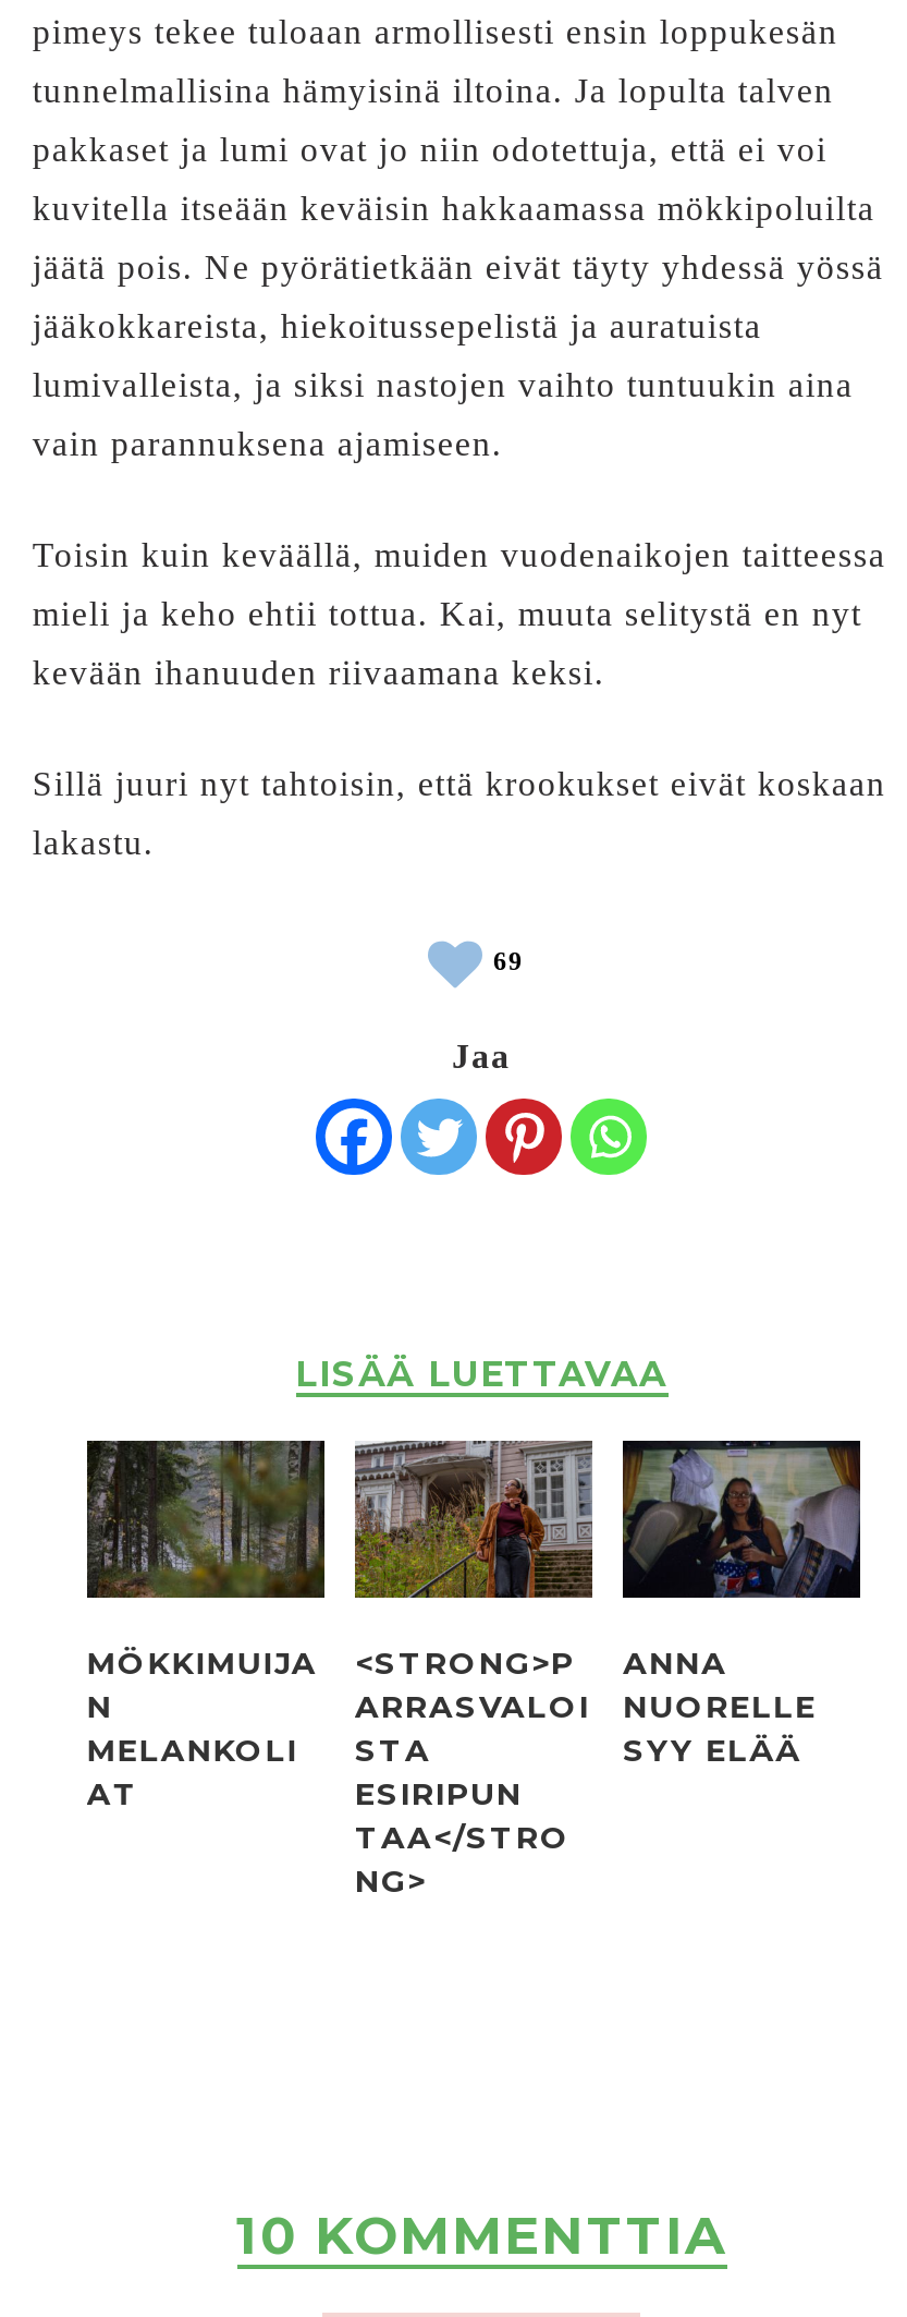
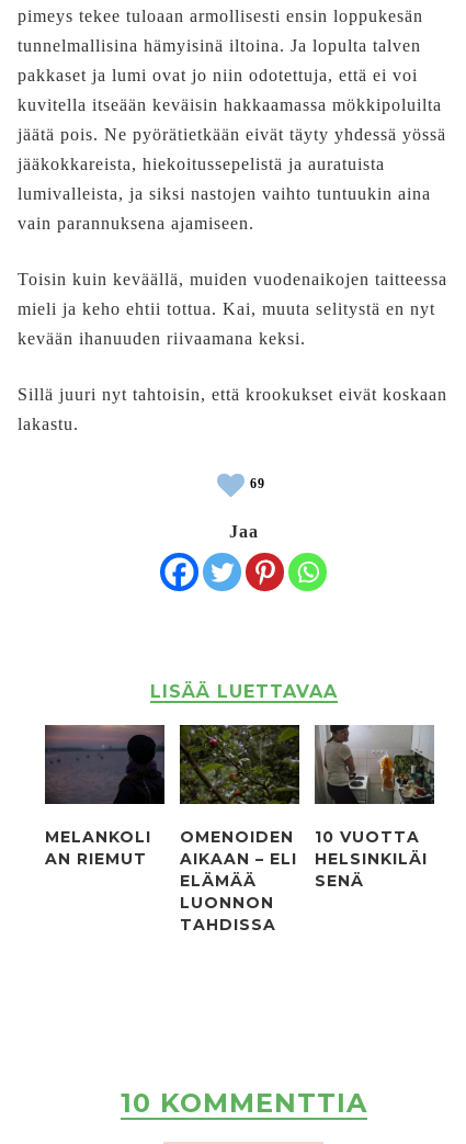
[87,1439,324,1598] [image] -> [45,724,164,775] [image]
[353,1439,595,1598] [image] -> [179,724,300,775] [image]
[621,1439,860,1770] [image] | ANNA | NUORELLE | SYY ELÄÄ -> [315,724,434,891] [image] | 10 VUOTTA | HELSINKILÄI | SENÄ
[87,1643,318,1726] MÖKKIMUIJA | N -> none
[355,1643,590,1901] <STRONG>P | ARRASVALOI | STA | ESIRIPUN | TAA</STRO | NG> -> [180,827,297,935] OMENOIDEN | AIKAAN – ELI | ELÄMÄÄ | LUONNON | TAHDISSA
moved [87,1731,298,1770] -> [45,827,151,847]: MELANKOLI
[87,1774,139,1813] AT -> [45,849,147,869] AN RIEMUT

